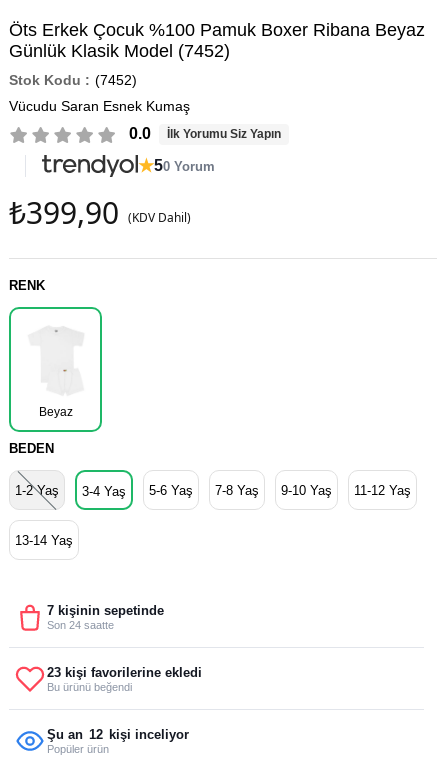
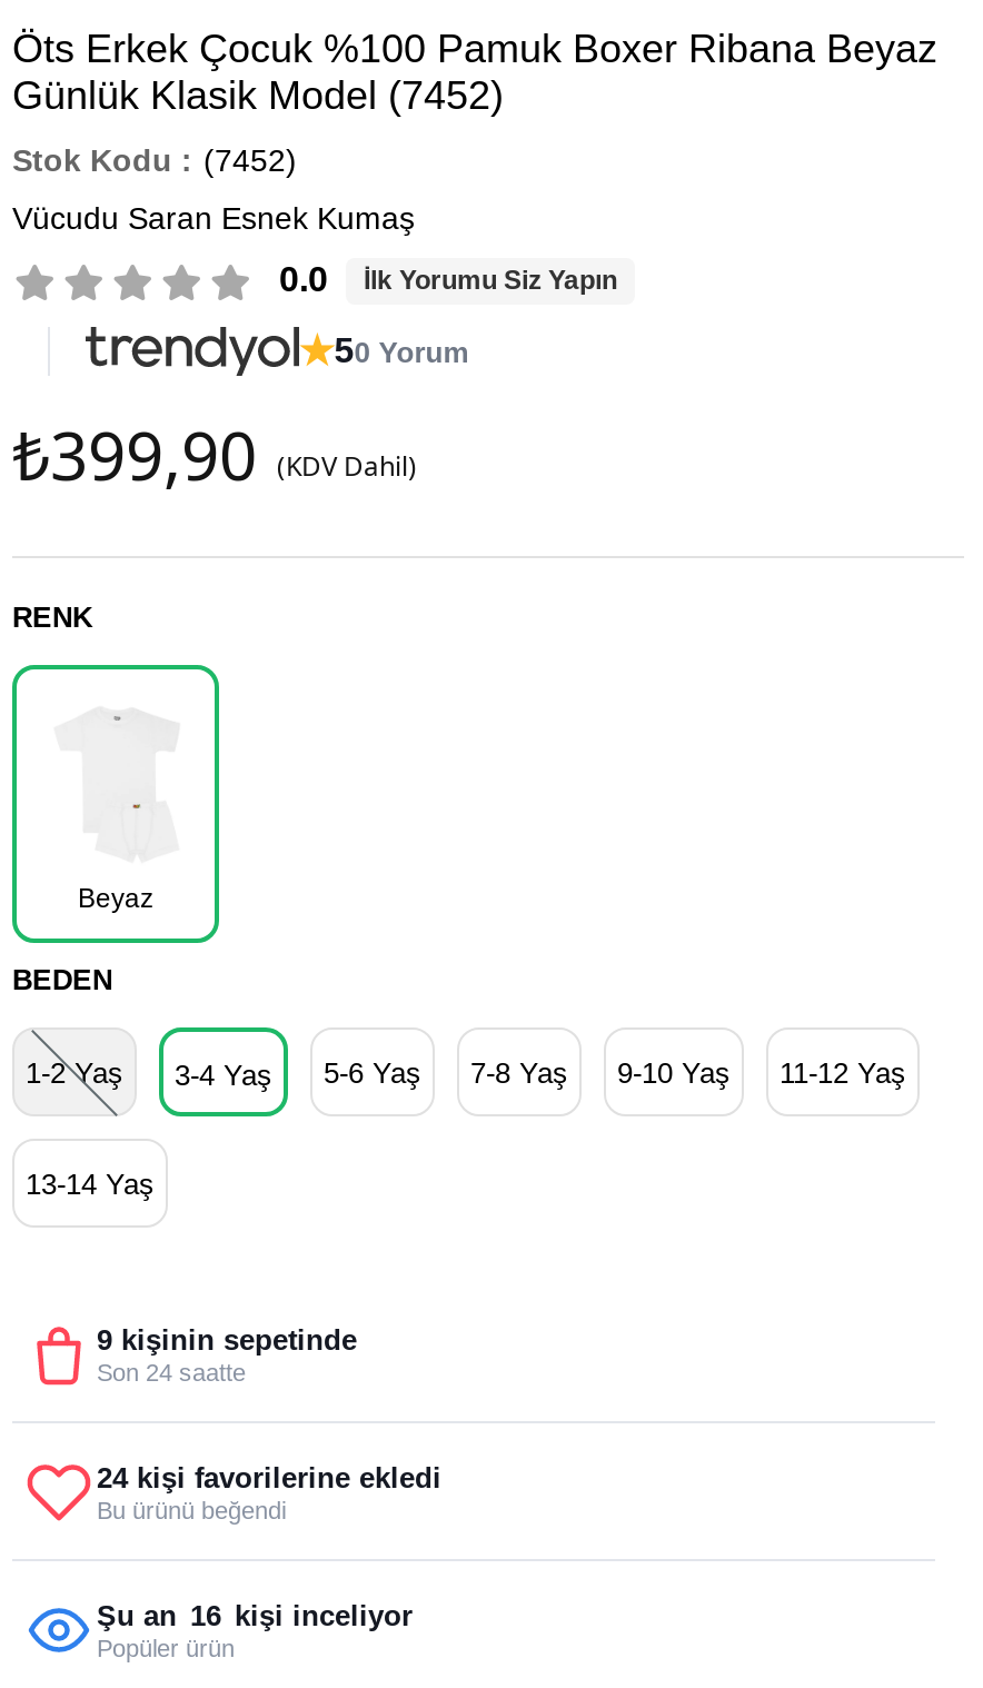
[47,602,164,617] 7 kişinin sepetinde -> [97,1322,357,1356] 9 kişinin sepetinde
[47,664,202,679] 23 kişi favorilerine ekledi -> [97,1460,441,1493] 24 kişi favorilerine ekledi
[47,726,189,741] Şu an 12 kişi inceliyor -> [97,1598,413,1631] Şu an 16 kişi inceliyor

